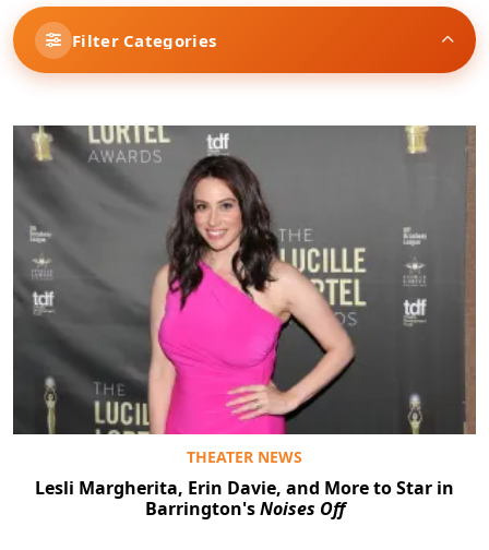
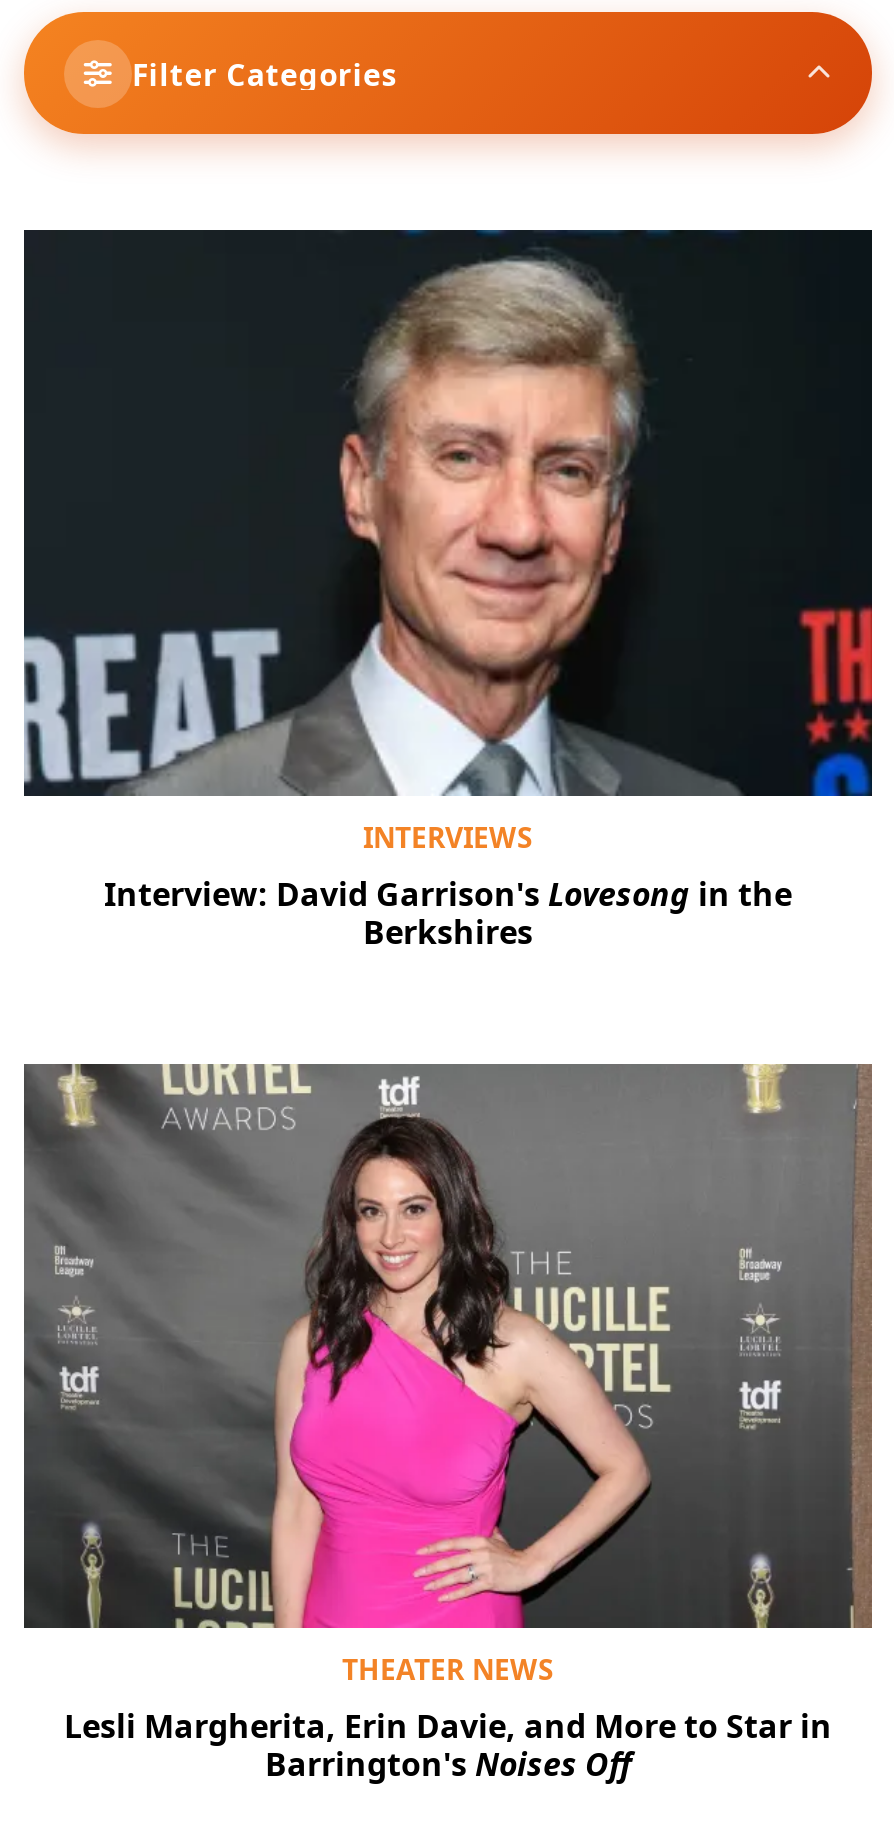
none -> [24,228,874,954] [image] | INTERVIEWS | Interview: David Garrison's Lovesong in the | Berkshires

